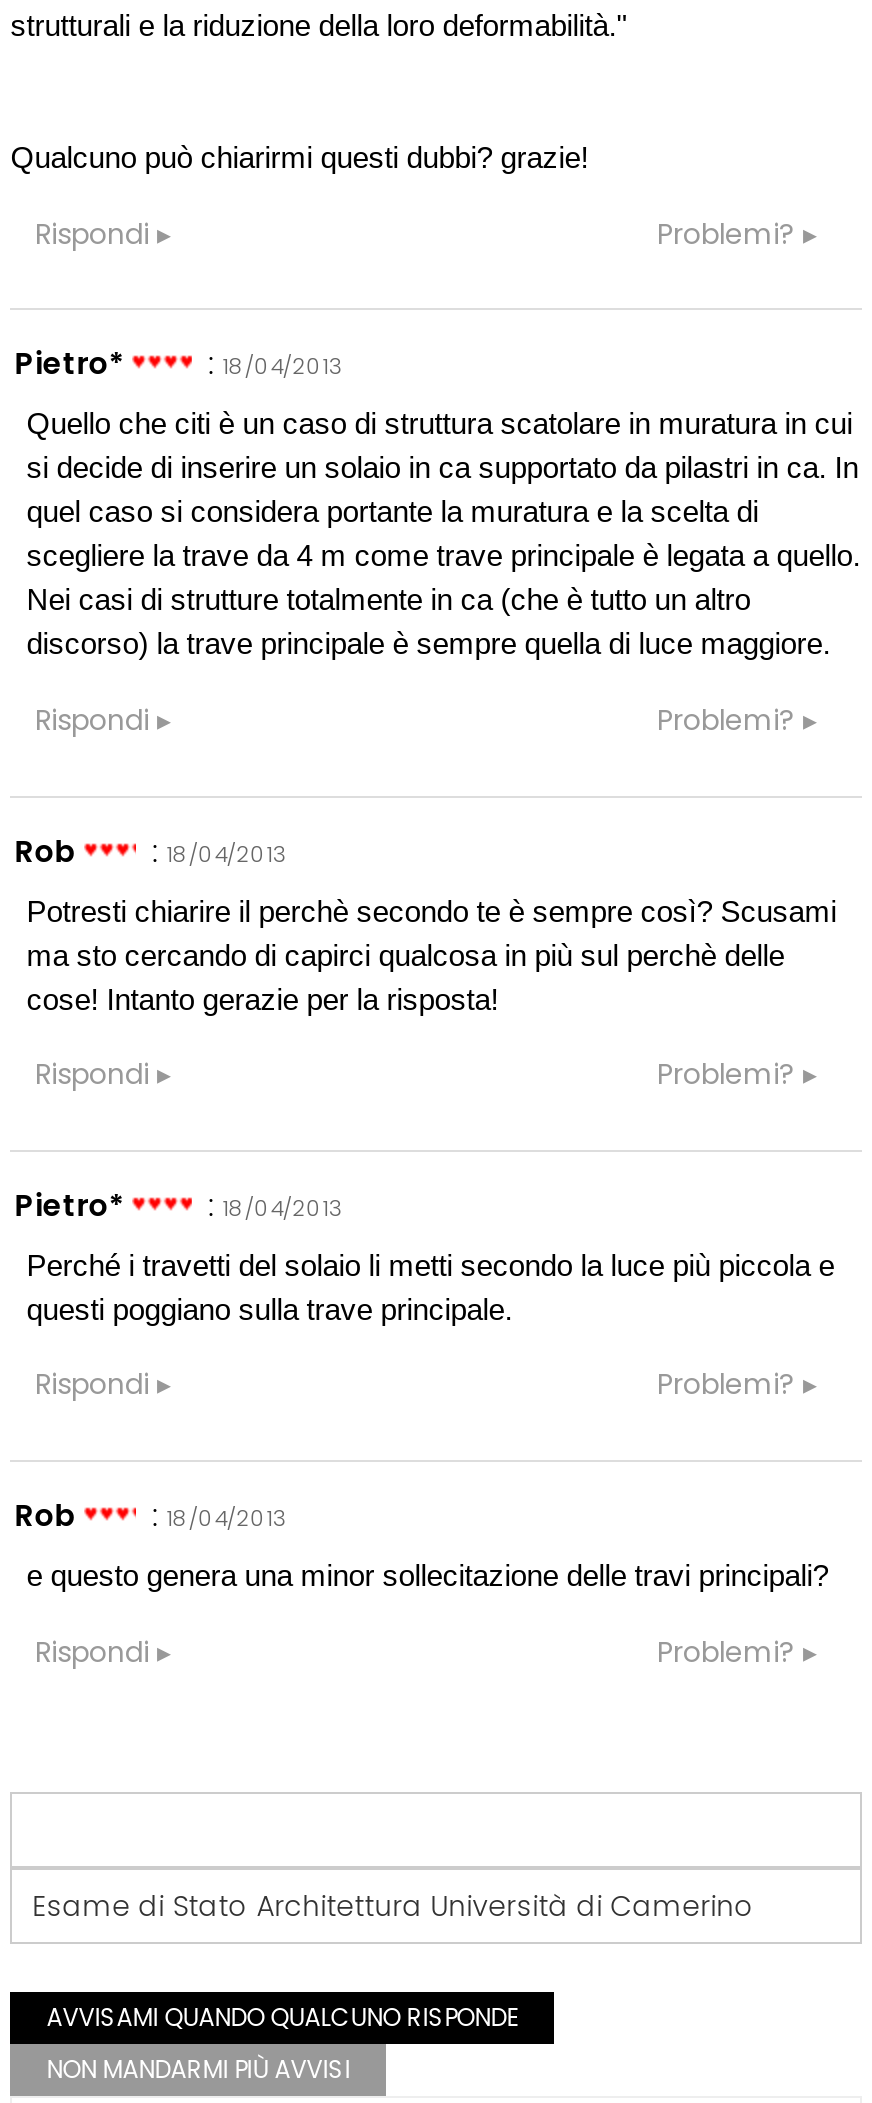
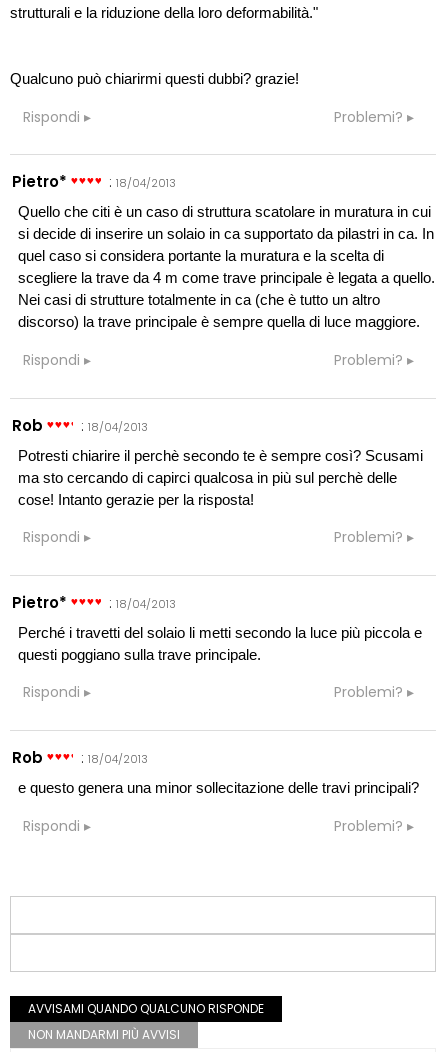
[32,1886,754,1926] Esame di Stato Architettura Università di Camerino -> none

